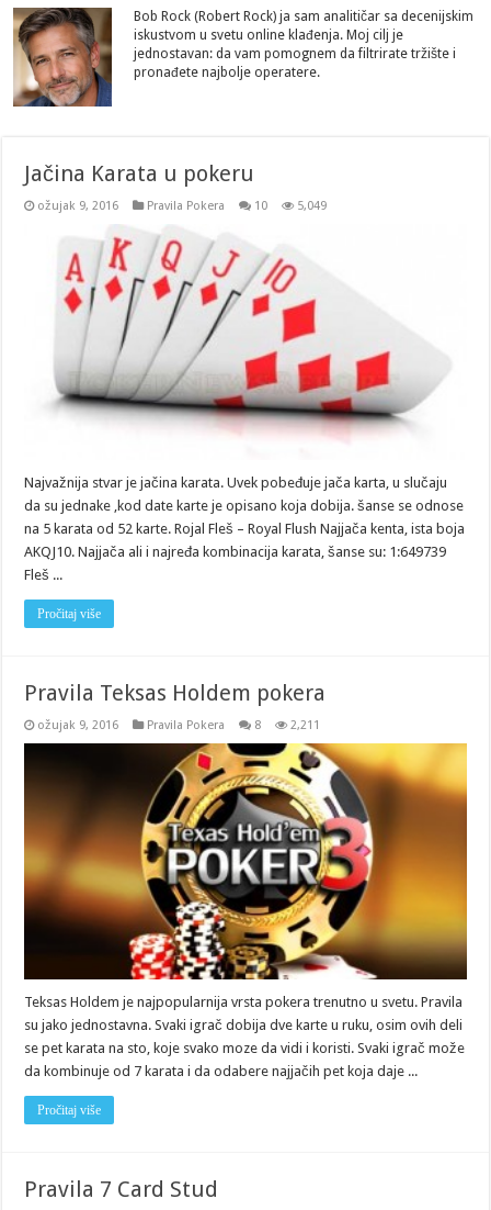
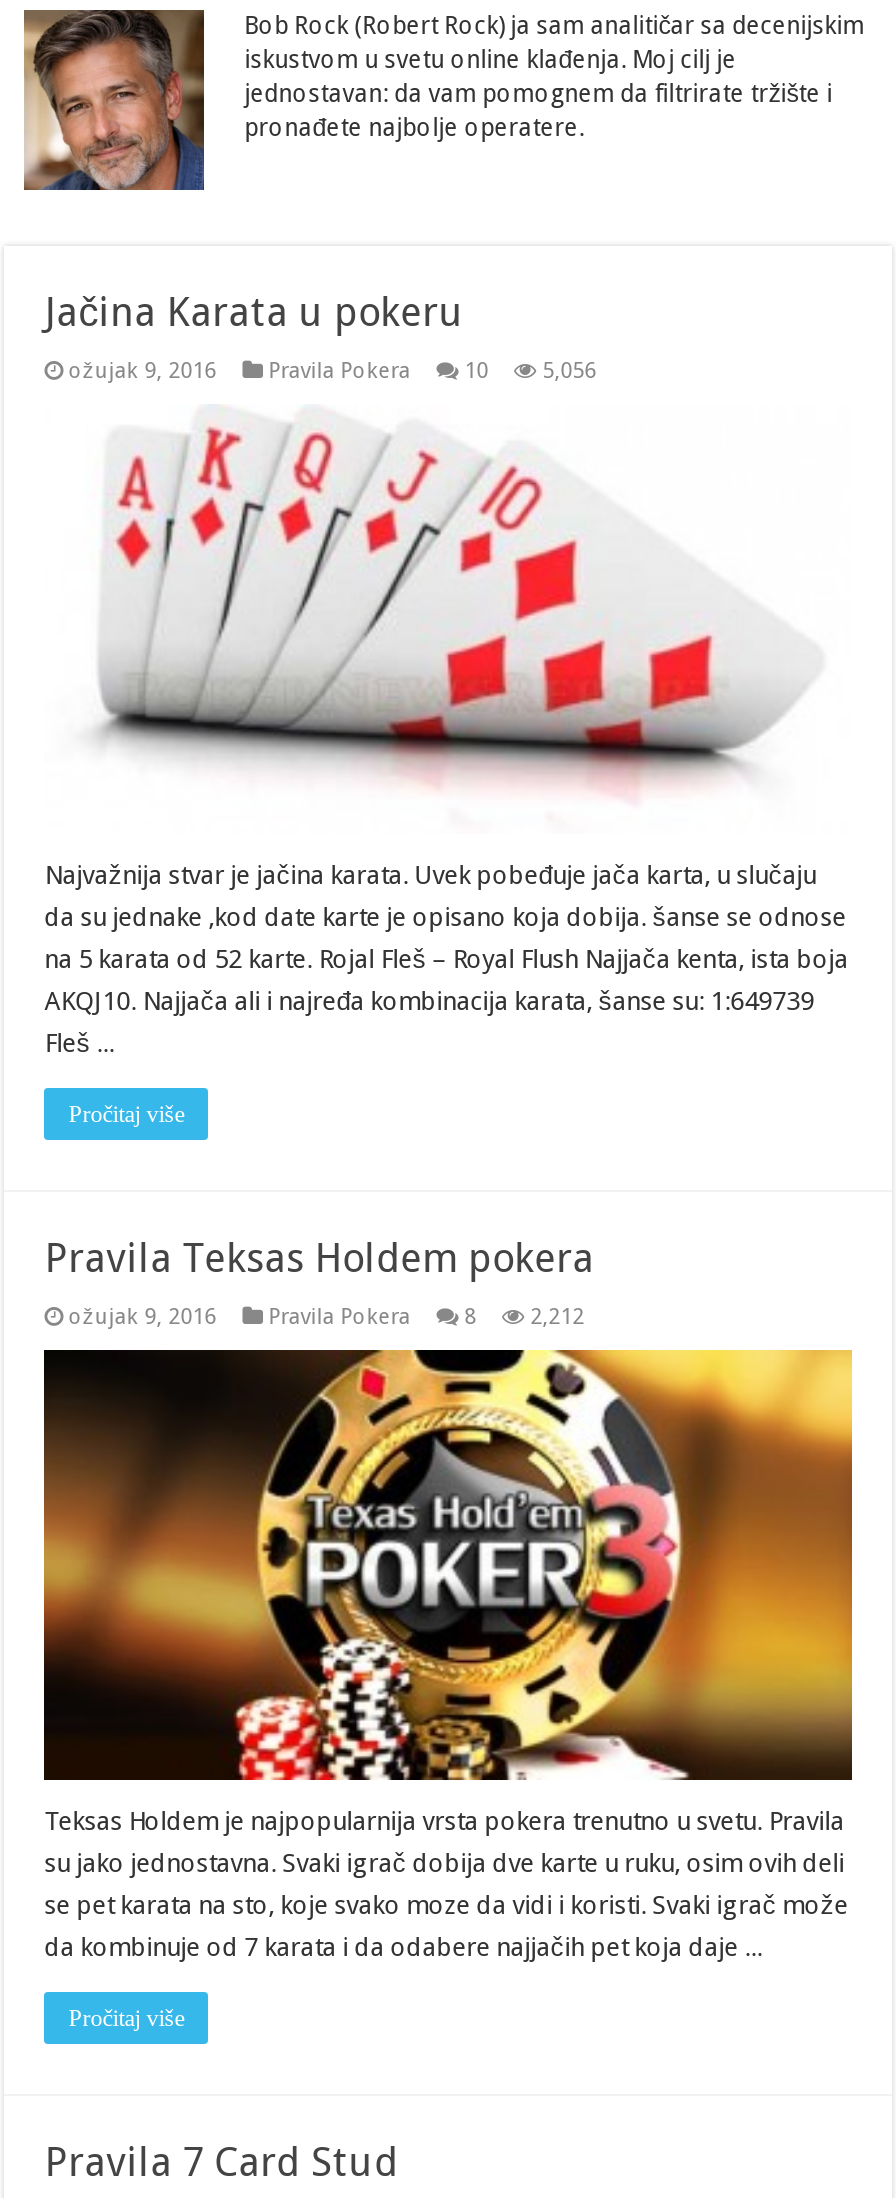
[297,199,327,213] 5,049 -> [542,358,596,384] 5,056
[291,718,320,732] 2,211 -> [530,1304,584,1330] 2,212

